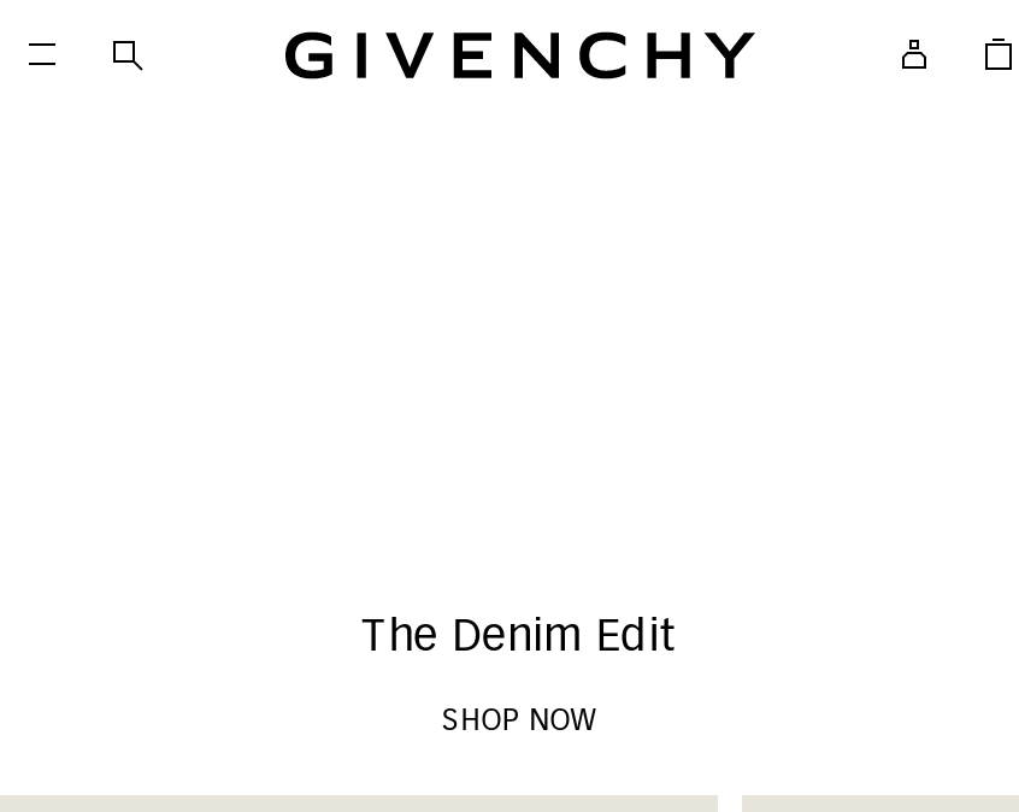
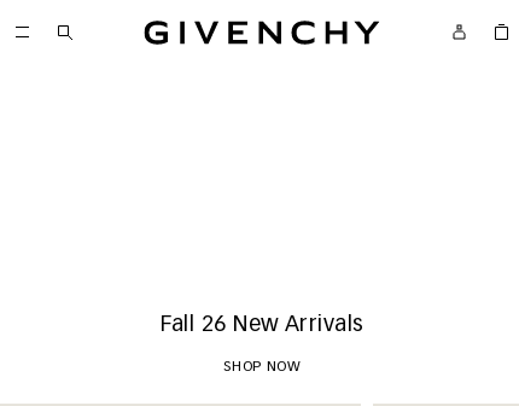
[361,617,680,660] The Denim Edit -> [160,314,364,336] Fall 26 New Arrivals

